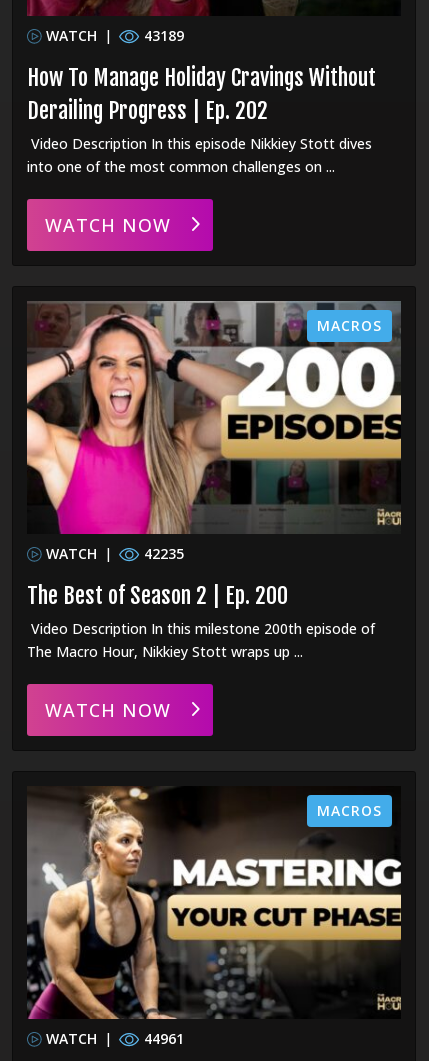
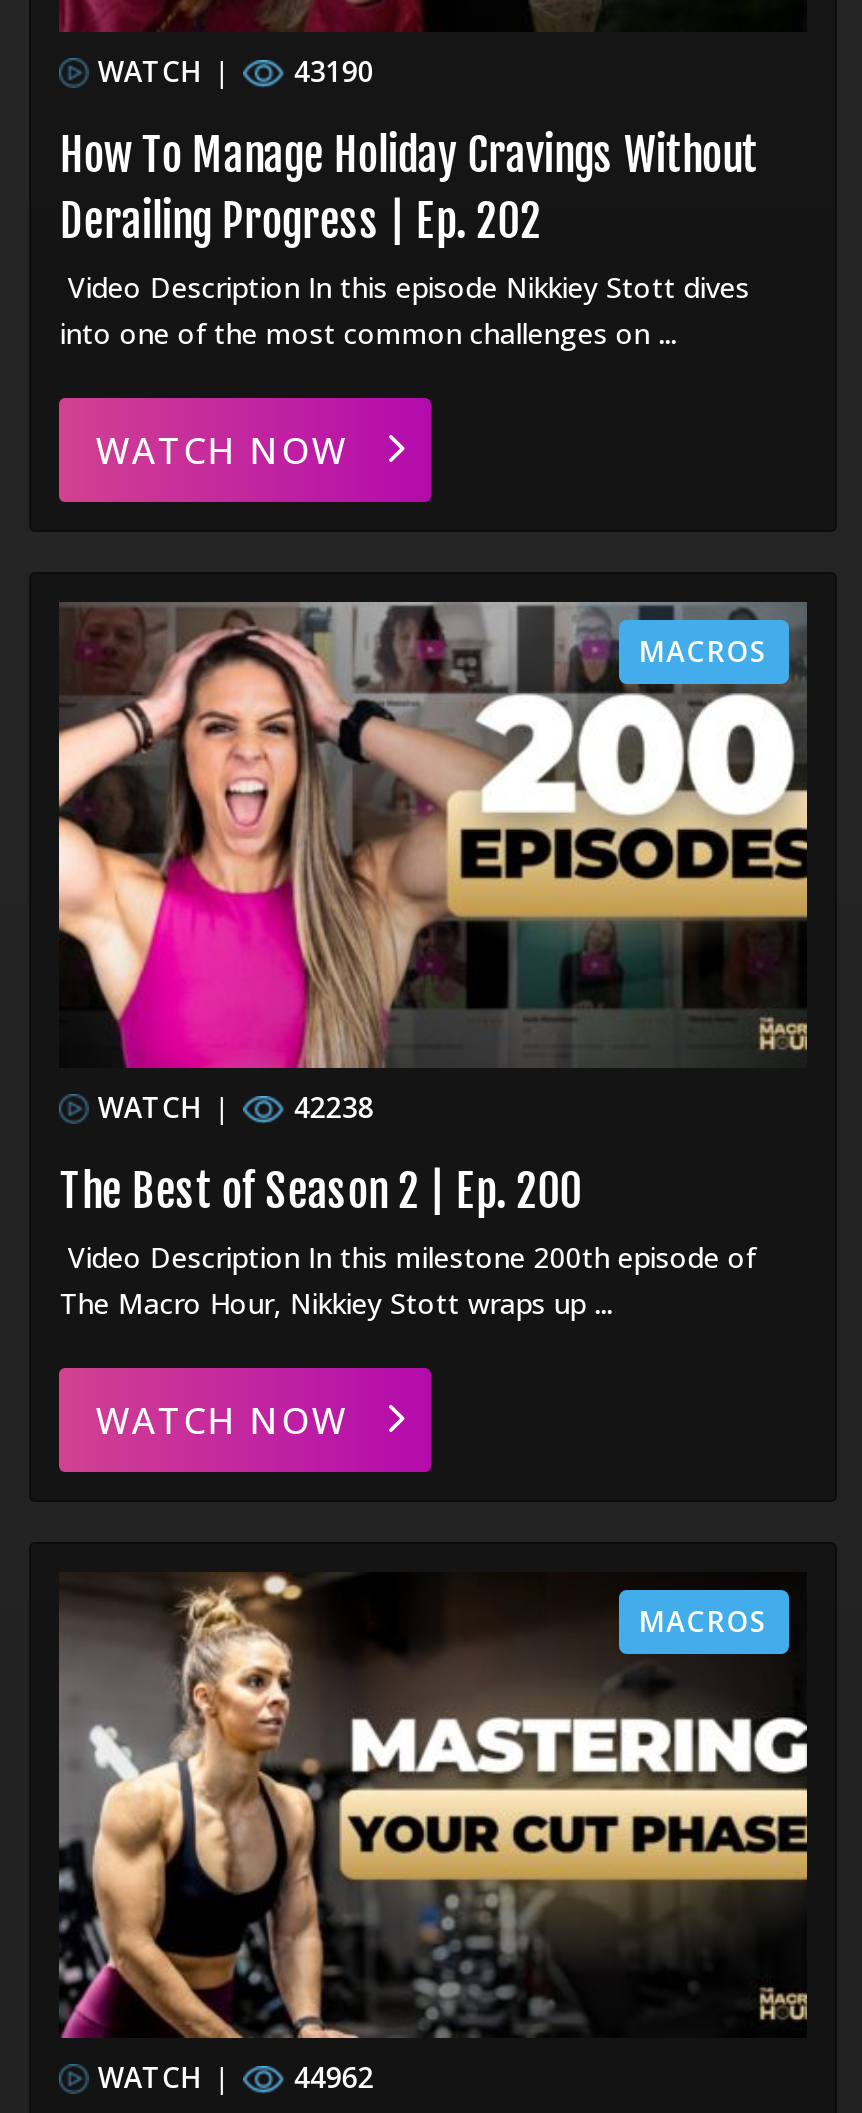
[144,26,184,45] 43189 -> [294,52,374,90] 43190
[144,544,184,563] 42235 -> [294,1088,374,1126] 42238
[144,1029,184,1048] 44961 -> [294,2059,374,2097] 44962

